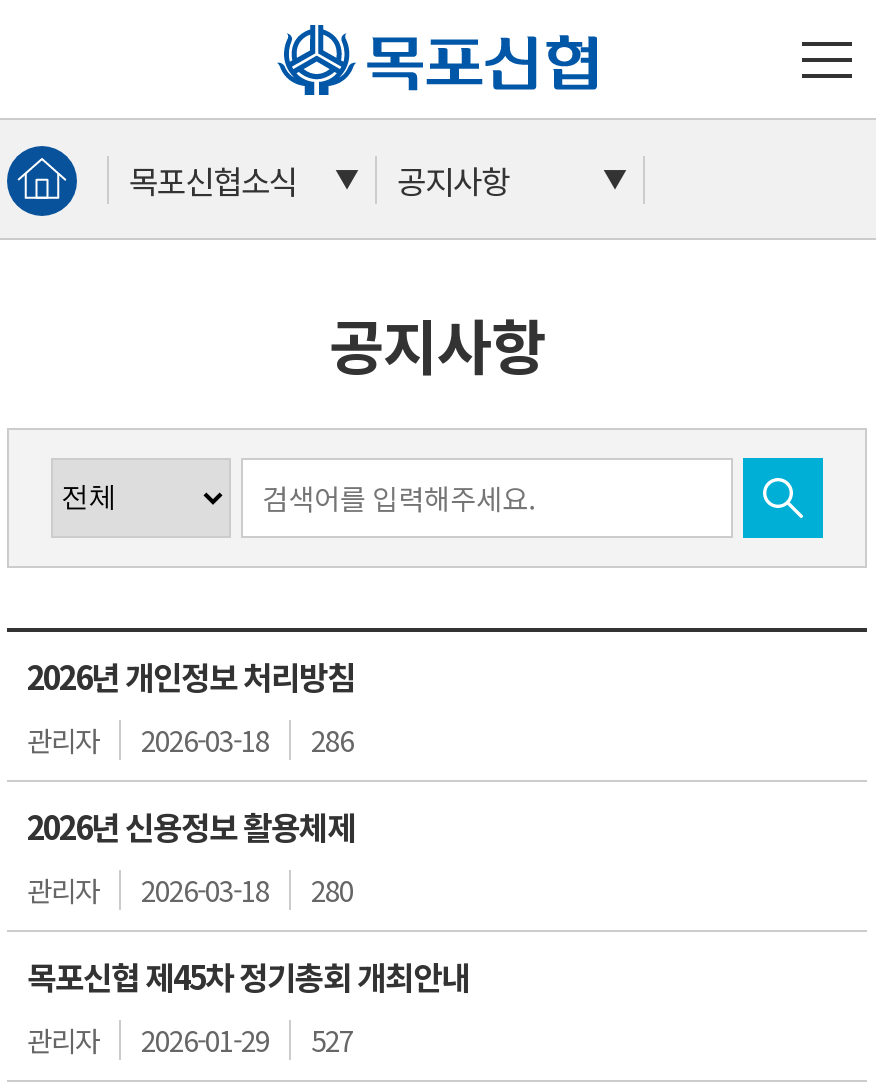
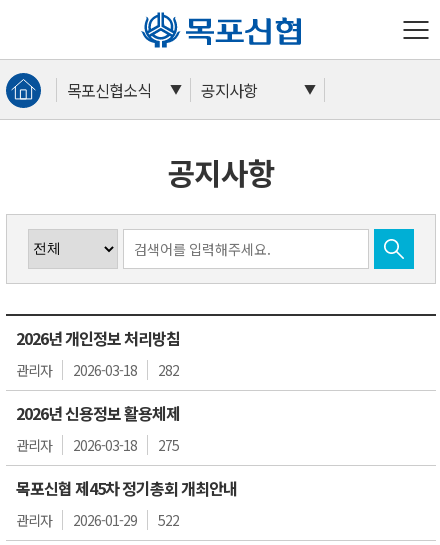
[27,720,353,760] 관리자 2026-03-18 286 -> [16,360,179,380] 관리자 2026-03-18 282
[27,870,353,910] 관리자 2026-03-18 280 -> [16,435,179,455] 관리자 2026-03-18 275
[27,1020,353,1060] 관리자 2026-01-29 527 -> [16,510,179,530] 관리자 2026-01-29 522

